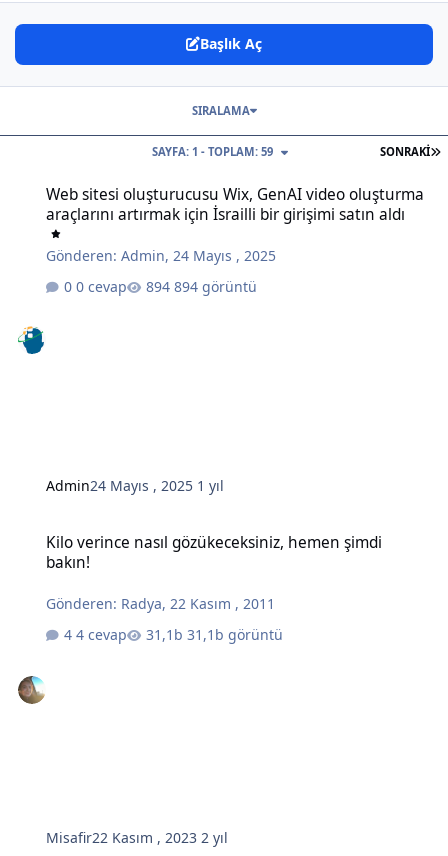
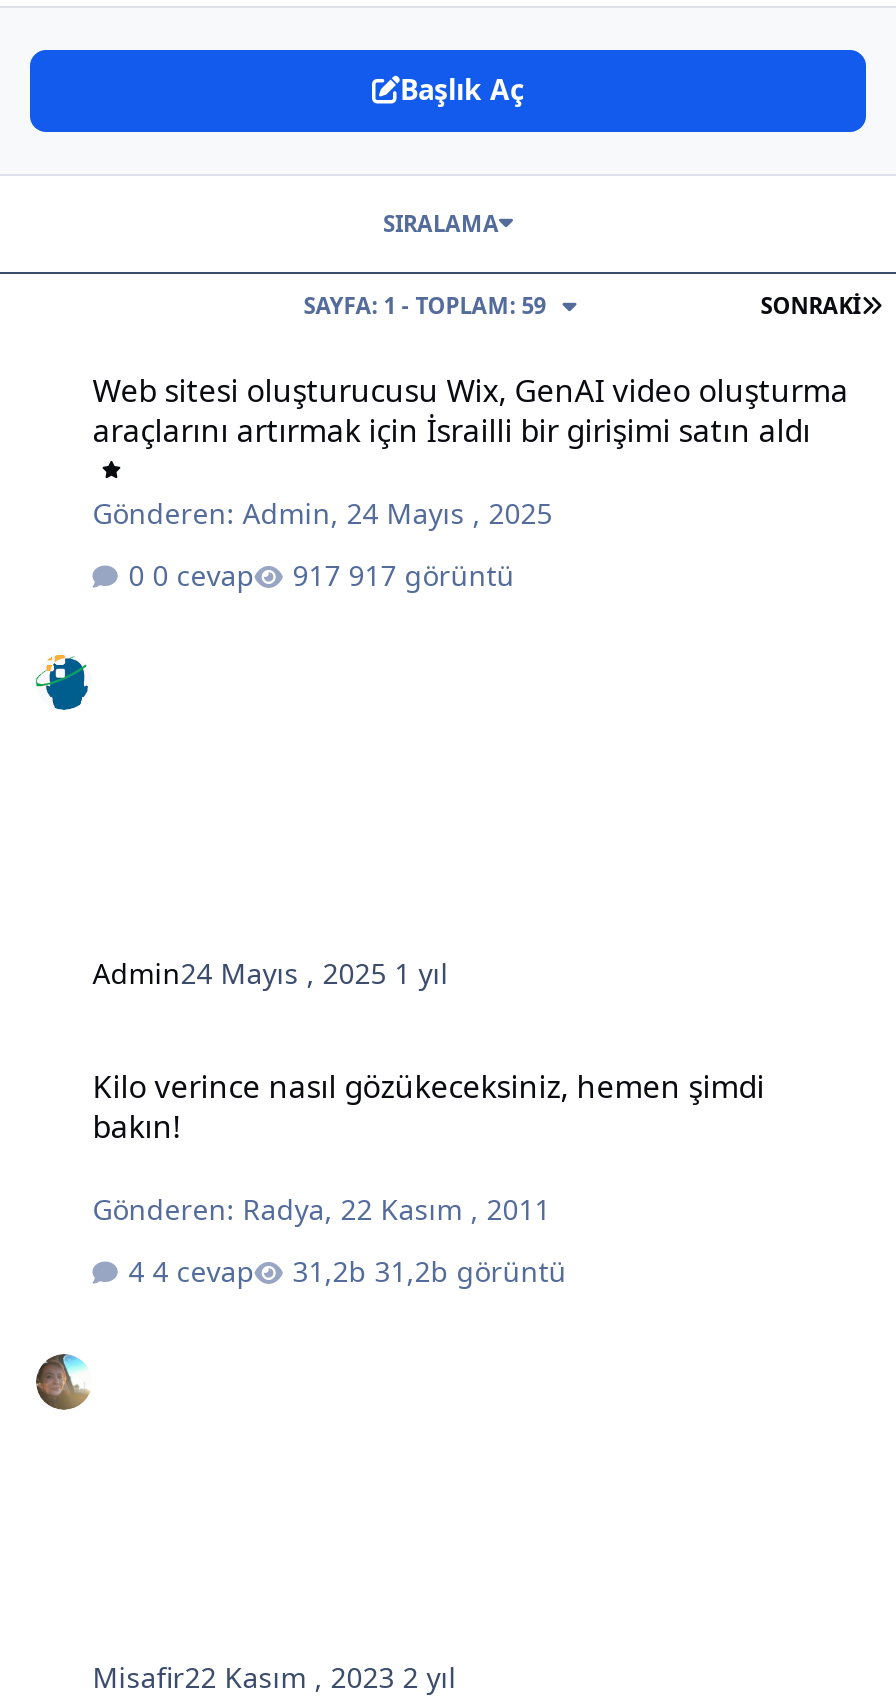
[174,277,257,296] 894 görüntü -> [348,556,514,594] 917 görüntü
[187,625,283,644] 31,1b görüntü -> [374,1252,566,1290] 31,2b görüntü

